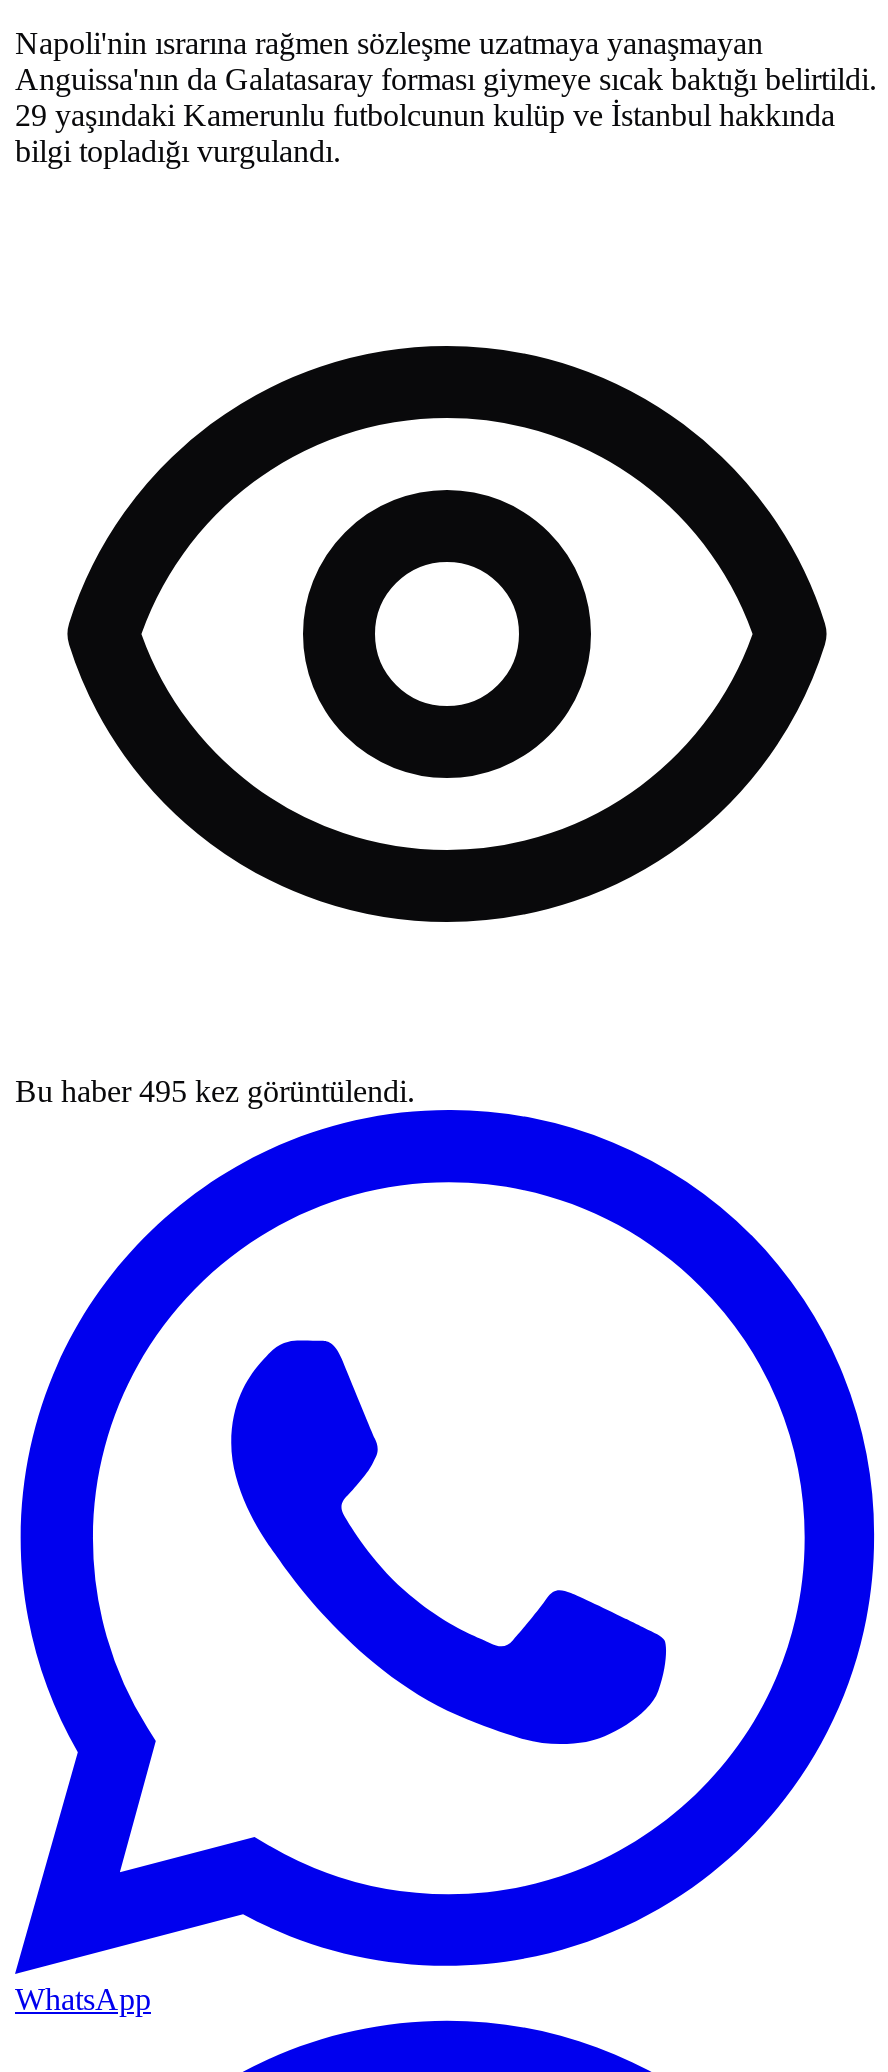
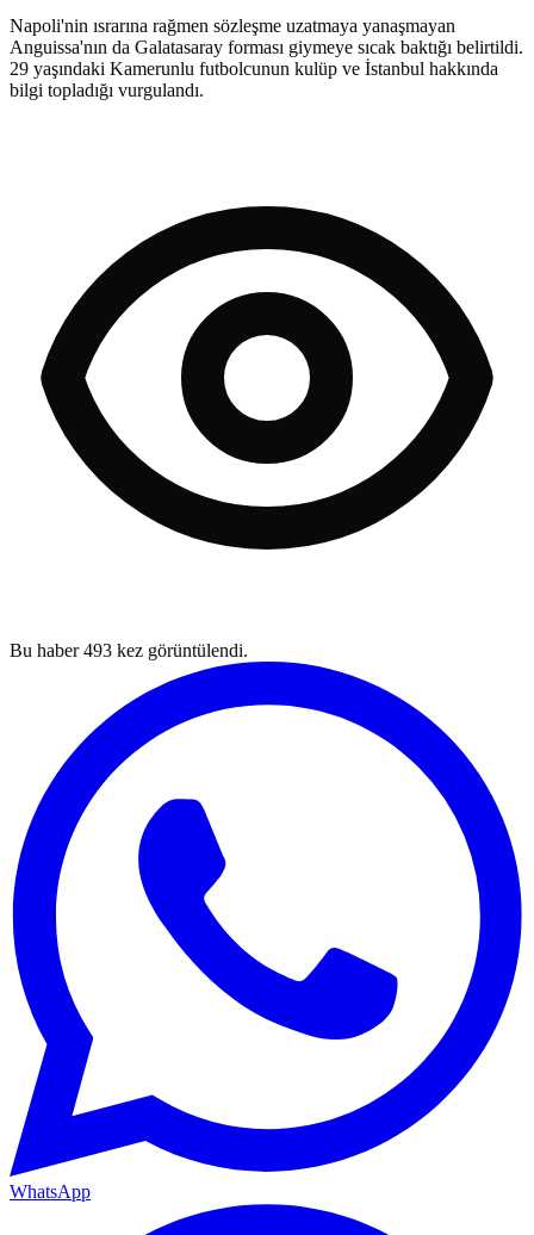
[15,1074,415,1108] Bu haber 495 kez görüntülendi. -> [10,640,248,661] Bu haber 493 kez görüntülendi.

